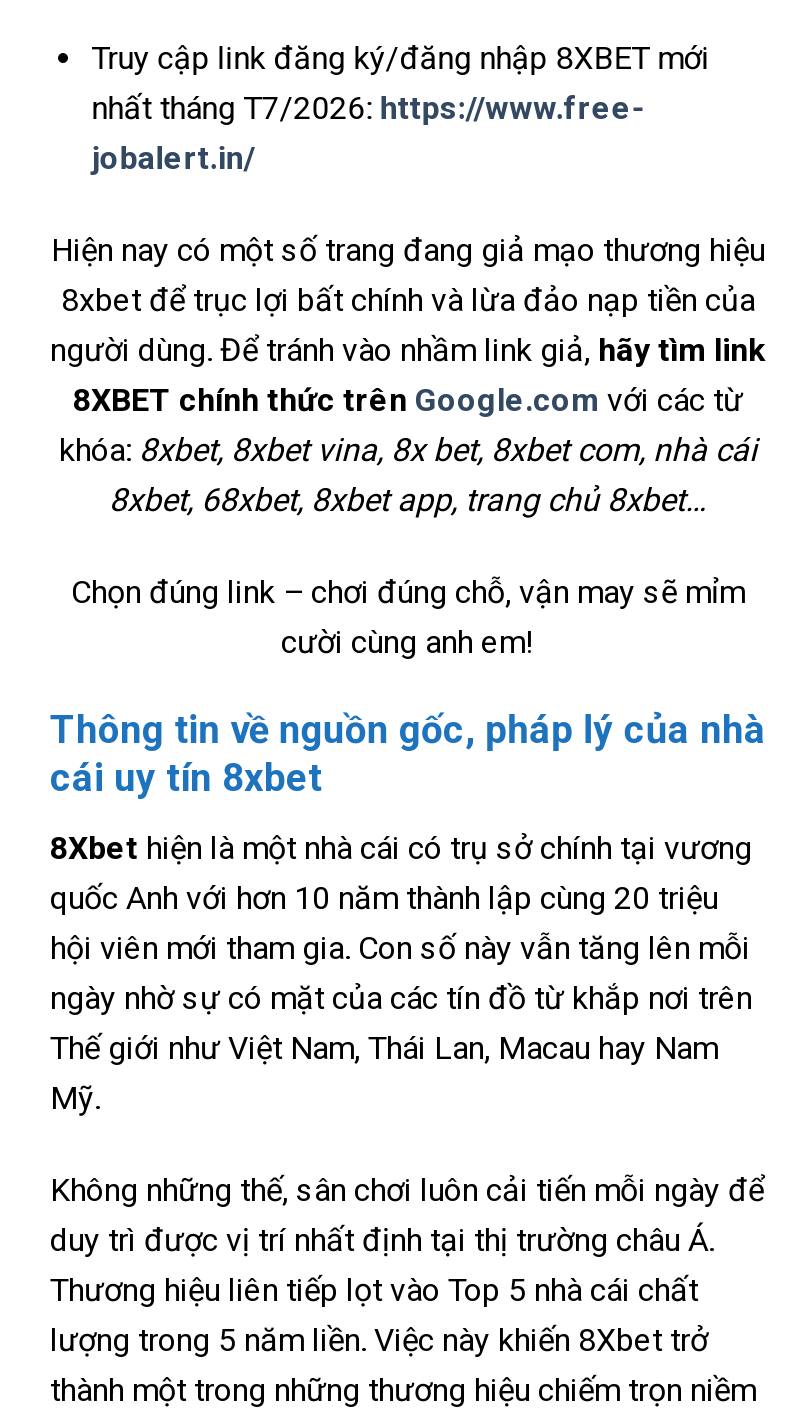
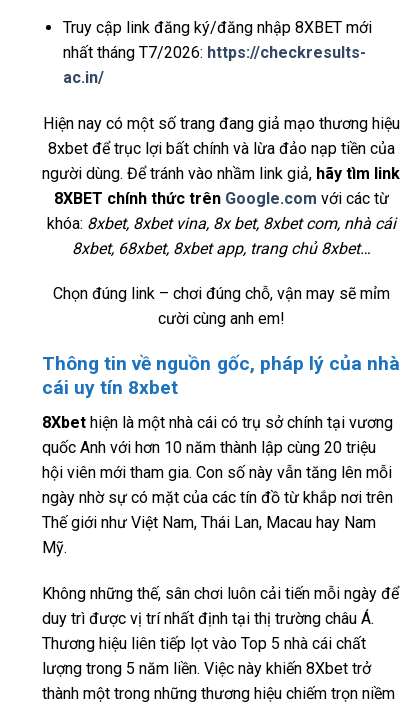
[92,89,644,177] nhất tháng T7/2026: https://www.free- | jobalert.in/ -> [63,43,366,87] nhất tháng T7/2026: https://checkresults- | ac.in/

